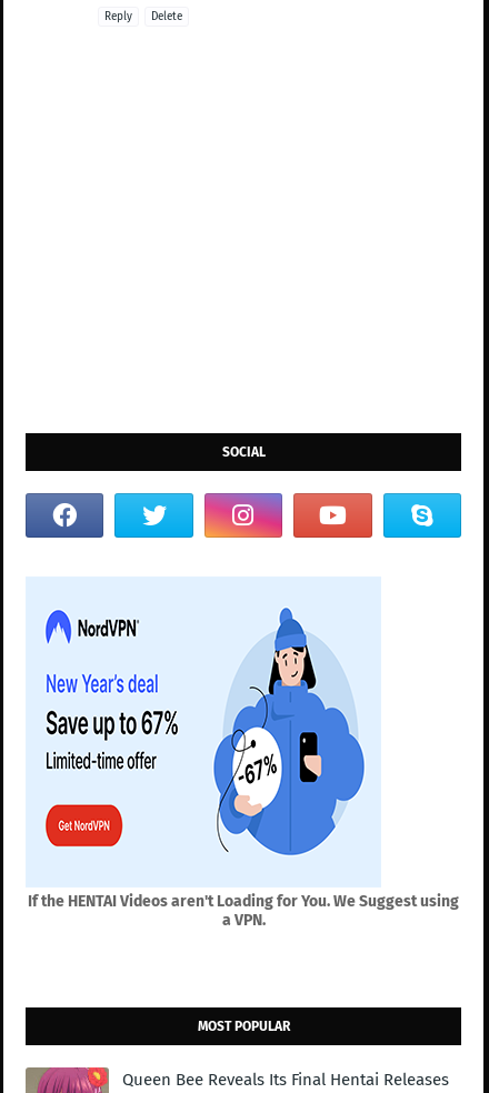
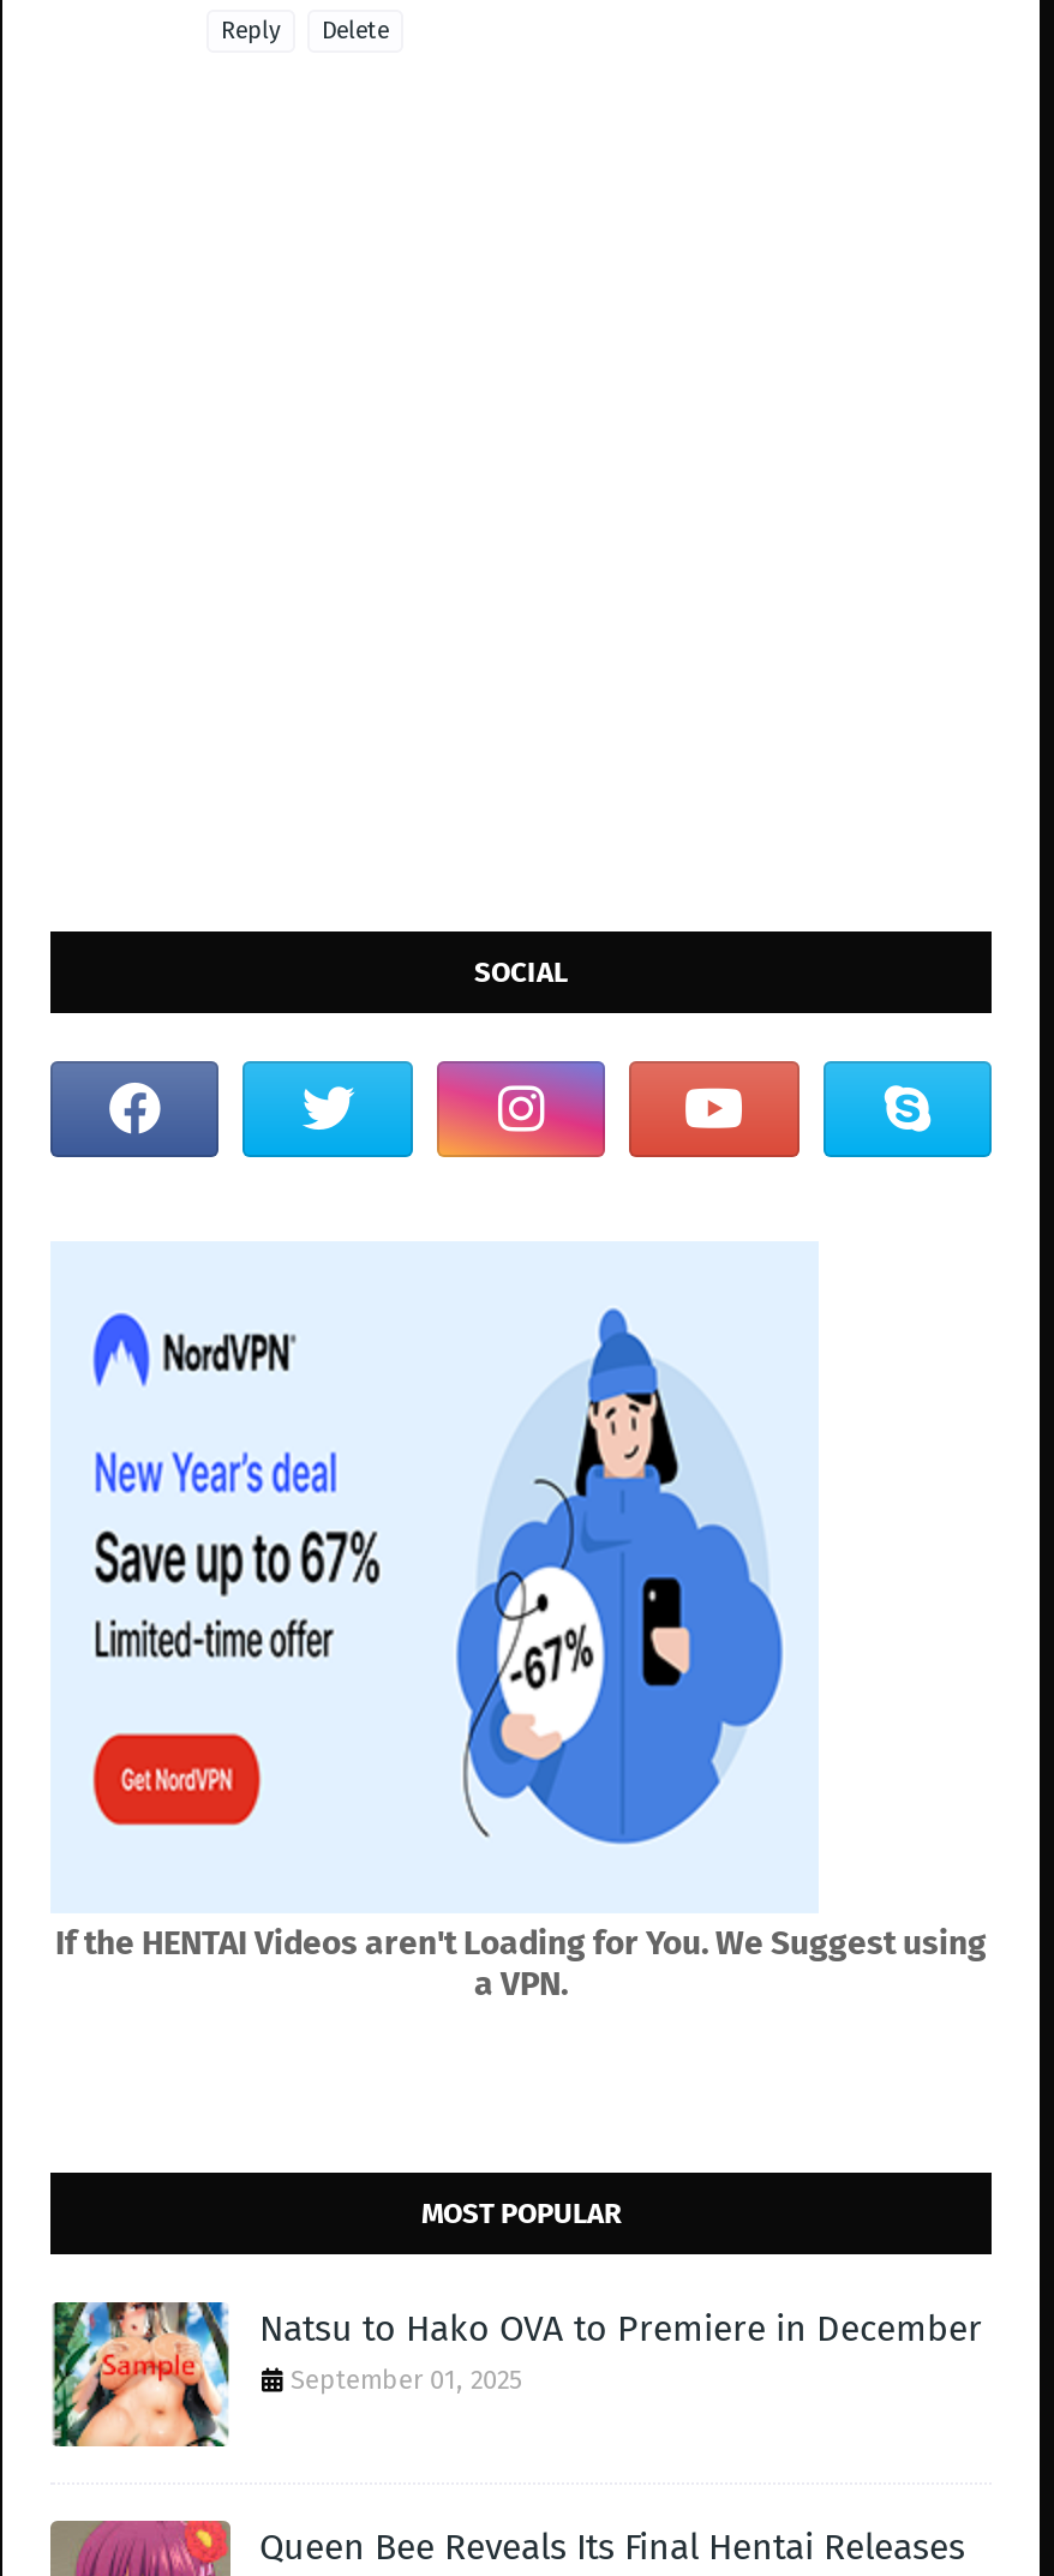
none -> [50,2300,982,2473] [image] | Natsu to Hako OVA to Premiere in December | September 01, 2025

